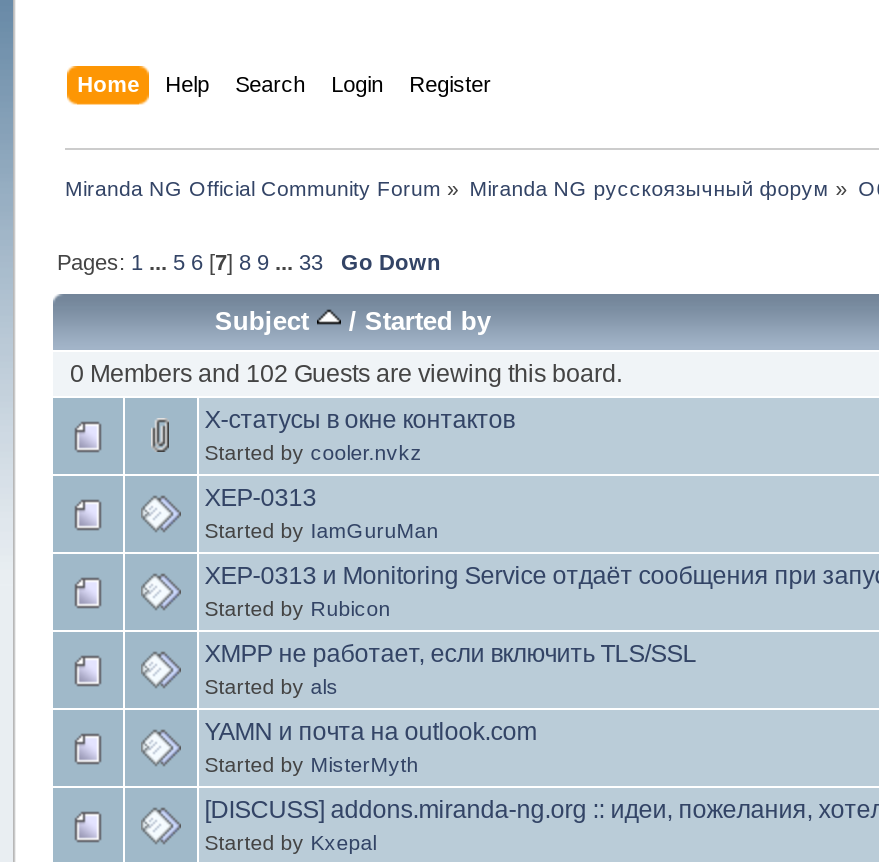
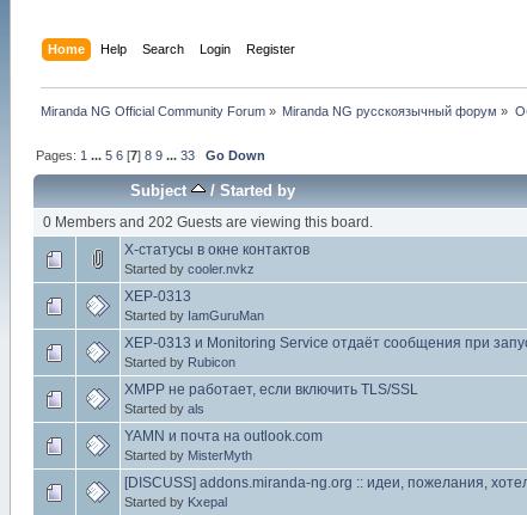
[70,359,622,387] 0 Members and 102 Guests are viewing this board. -> [43,213,373,230] 0 Members and 202 Guests are viewing this board.

